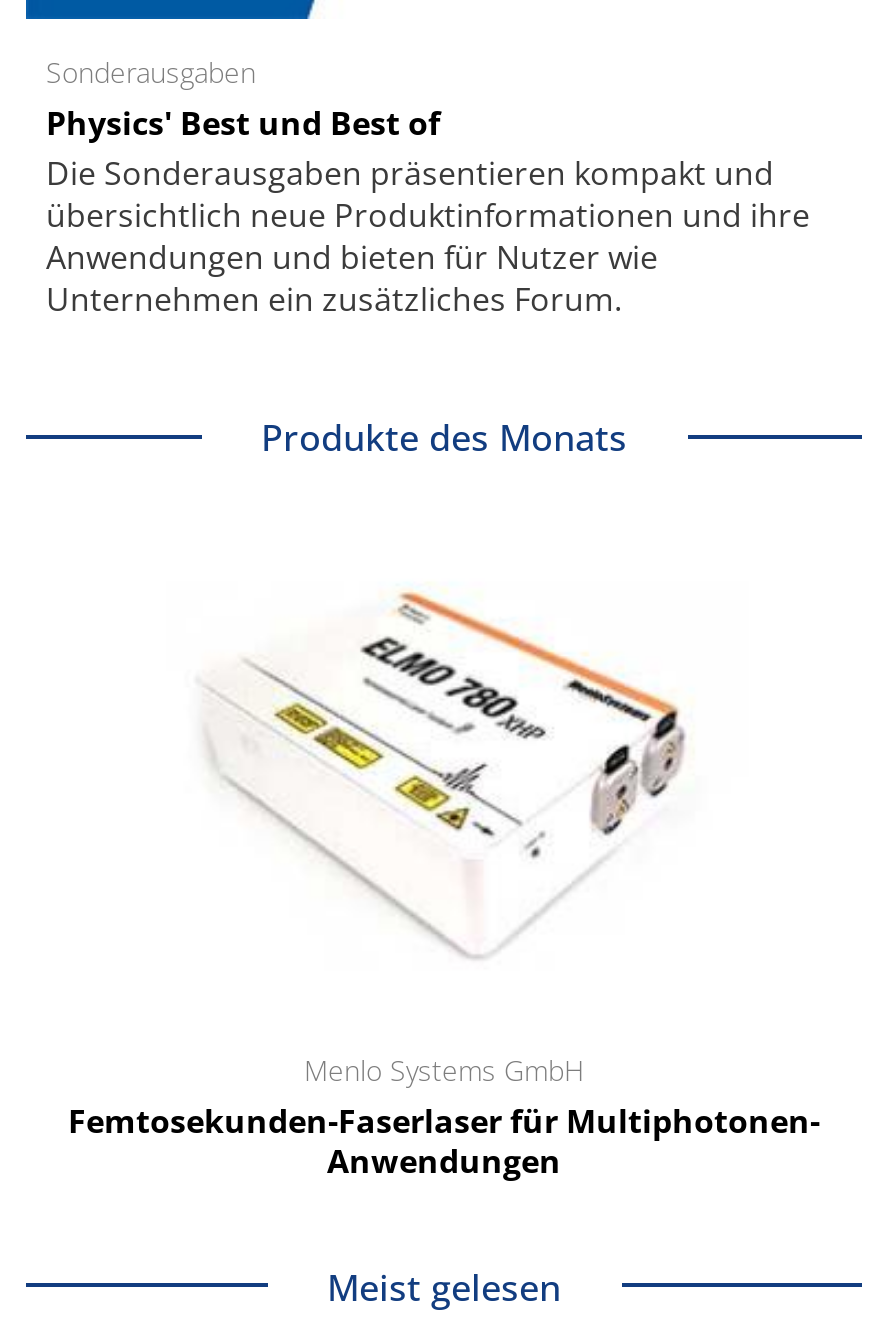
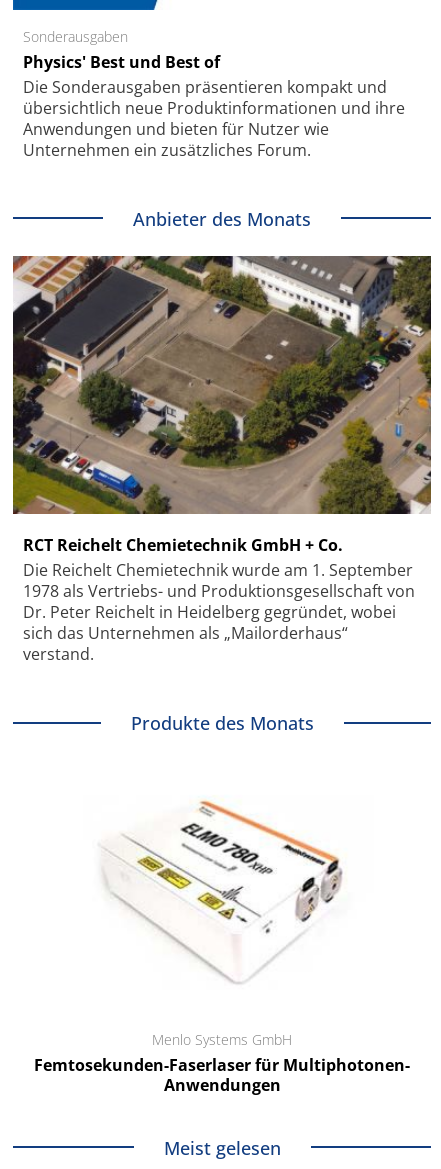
none -> [12,255,432,665] [image] | RCT Reichelt Chemietechnik GmbH + Co. | Die Reichelt Chemietechnik wurde am 1. September | 1978 als Vertriebs- und Produktionsgesellschaft von | Dr. Peter Reichelt in Heidelberg gegründet, wobei | sich das Unternehmen als „Mailorderhaus“ | verstand.
none -> [133,207,311,231] Anbieter des Monats

